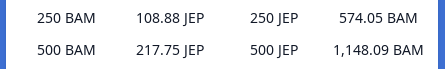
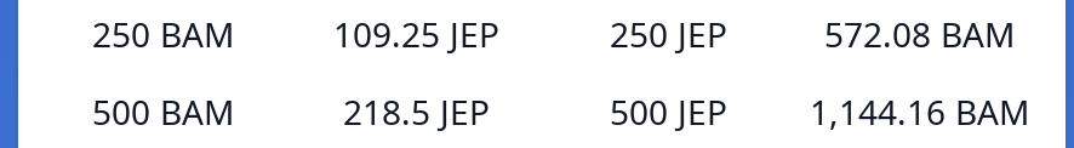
[136,8,204,27] 108.88 JEP -> [333,11,498,58] 109.25 JEP
[338,8,417,27] 574.05 BAM -> [824,11,1016,58] 572.08 BAM
[136,40,204,59] 217.75 JEP -> [343,89,489,135] 218.5 JEP
[250,40,423,59] 500 JEP 1,148.09 BAM -> [610,89,1030,135] 500 JEP 1,144.16 BAM

